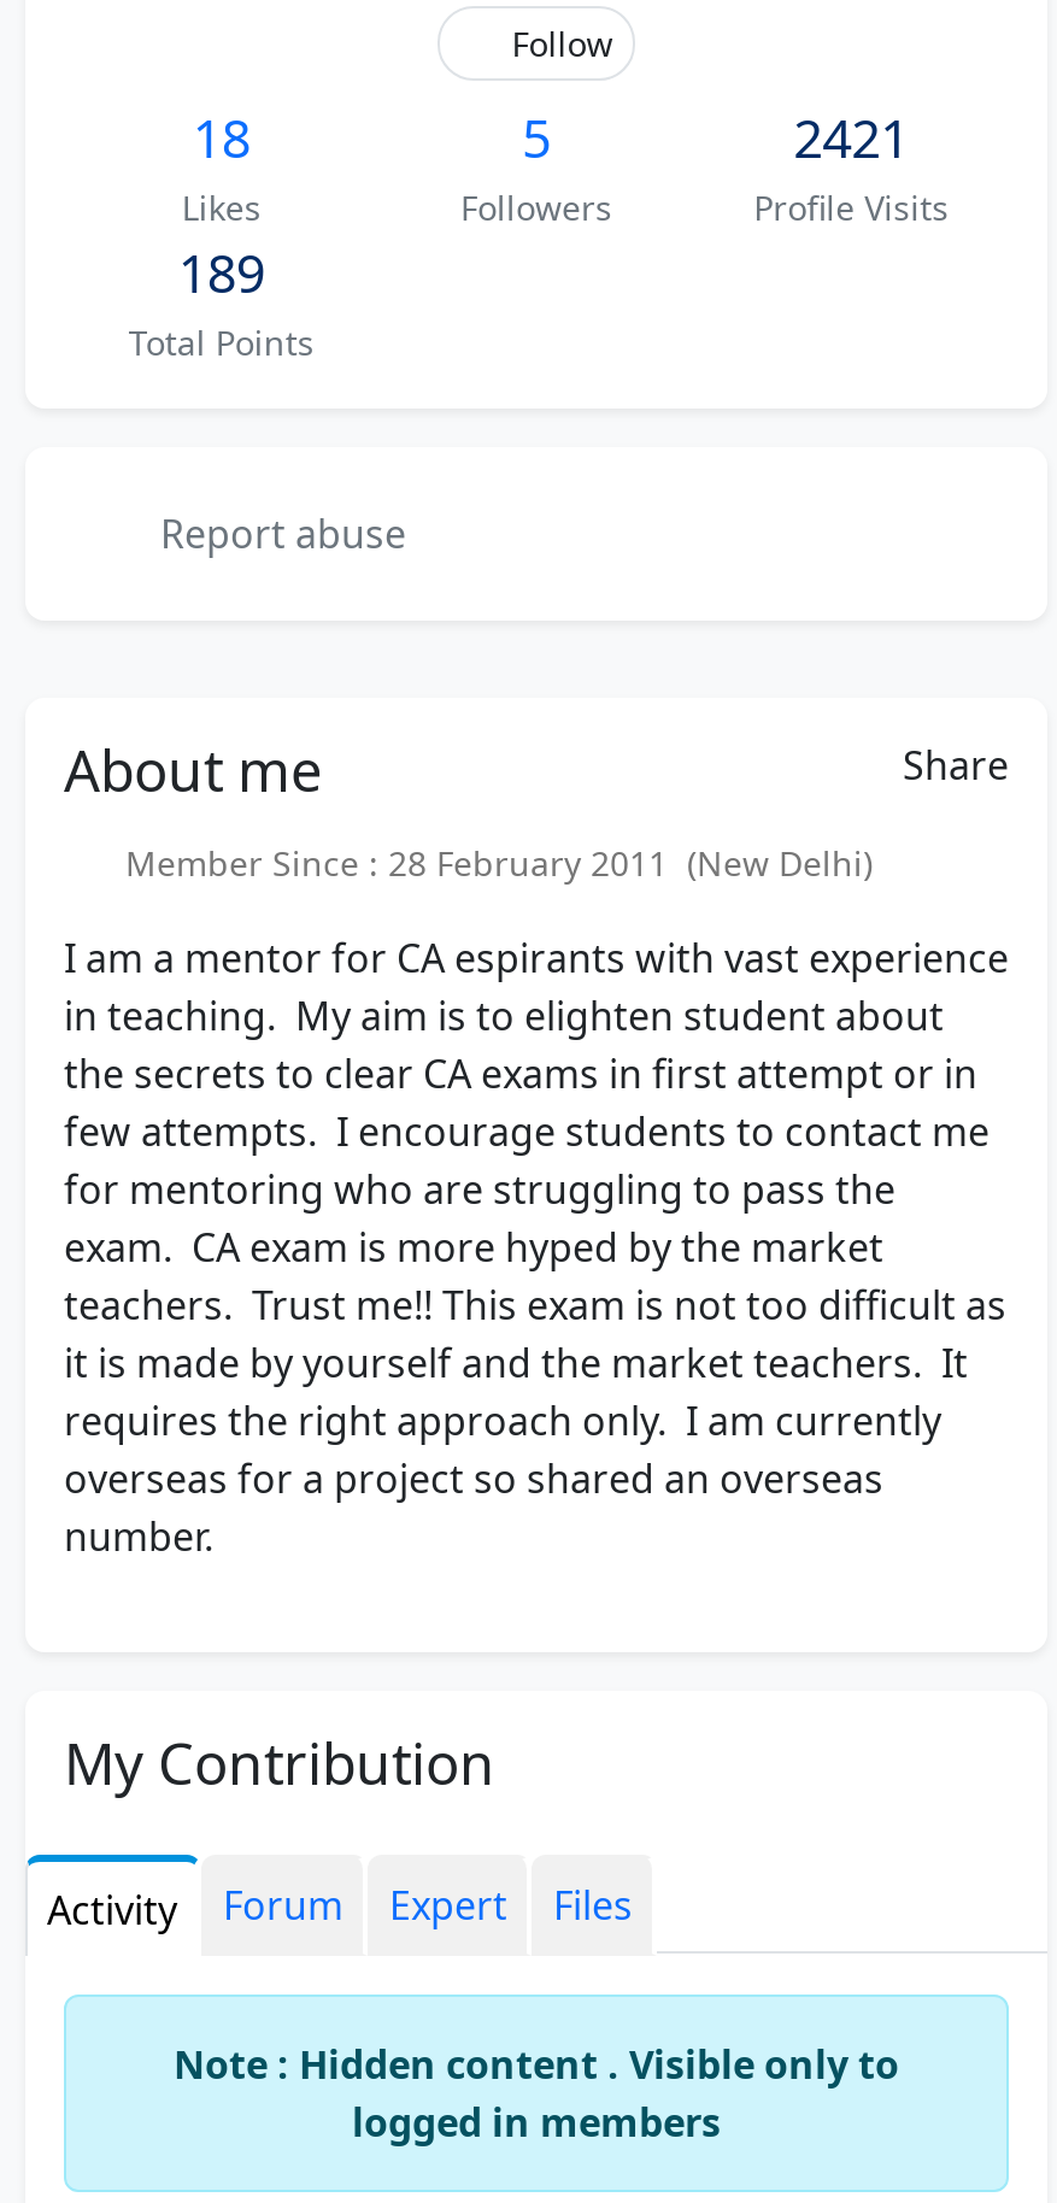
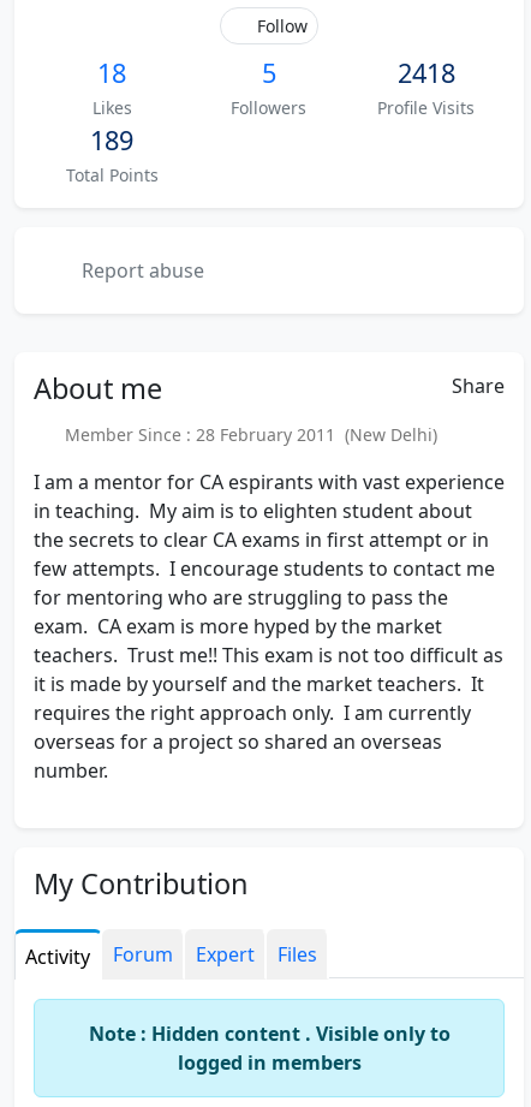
[793,102,909,172] 2421 -> [397,55,455,90] 2418

